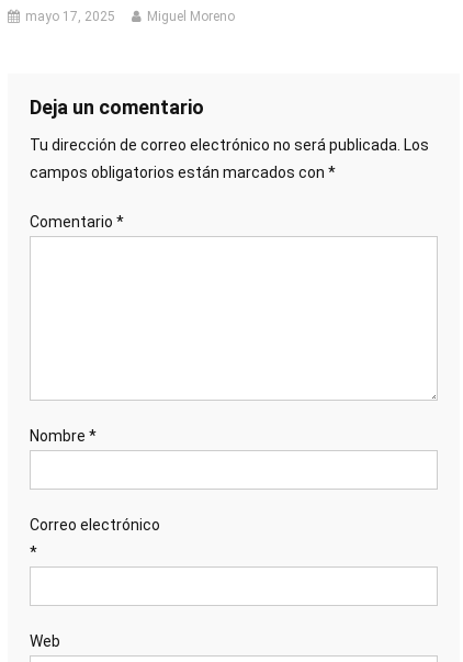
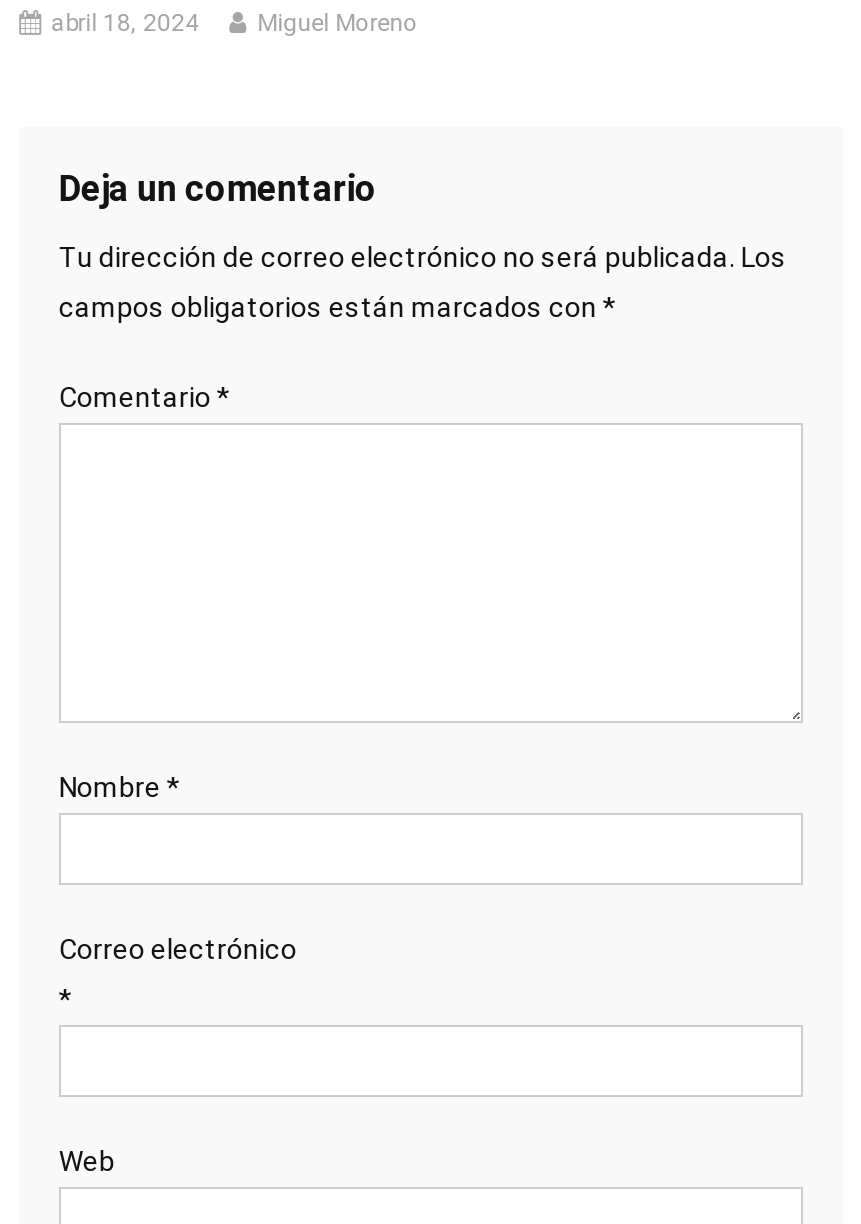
[25,9,115,24] mayo 17, 2025 -> [51,9,199,37] abril 18, 2024

